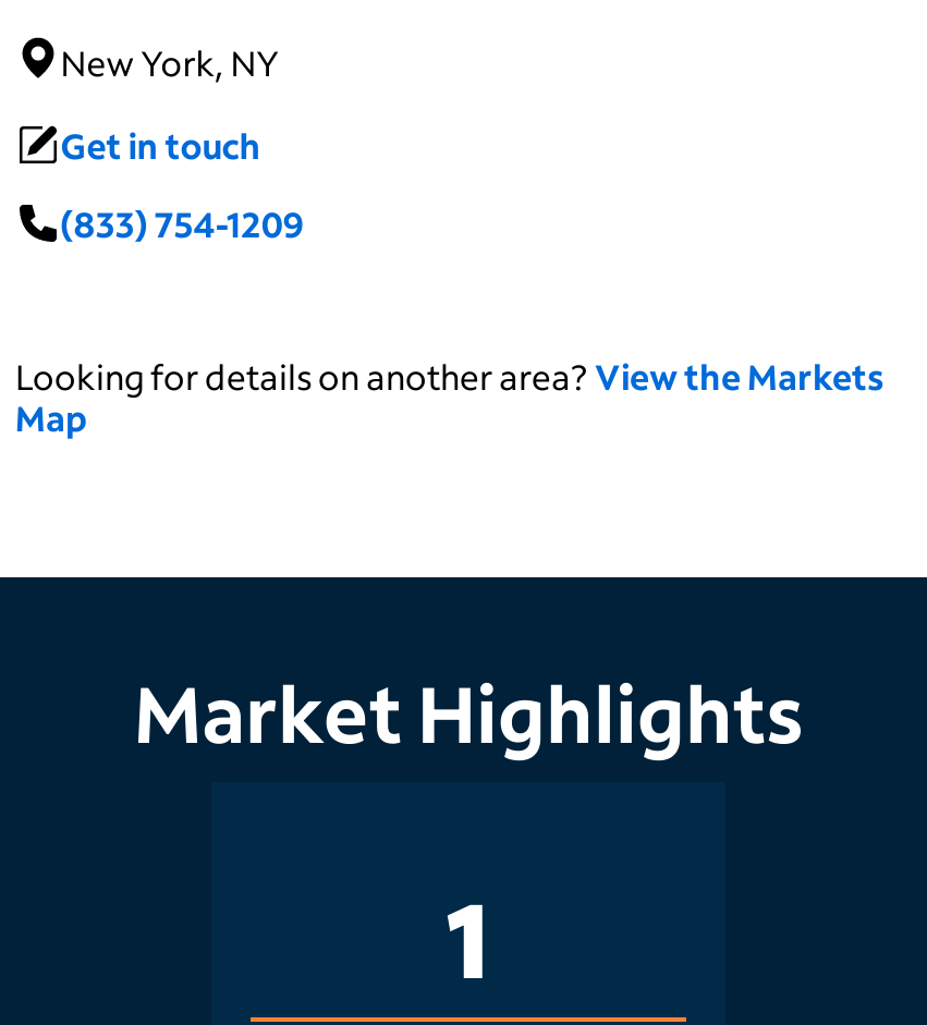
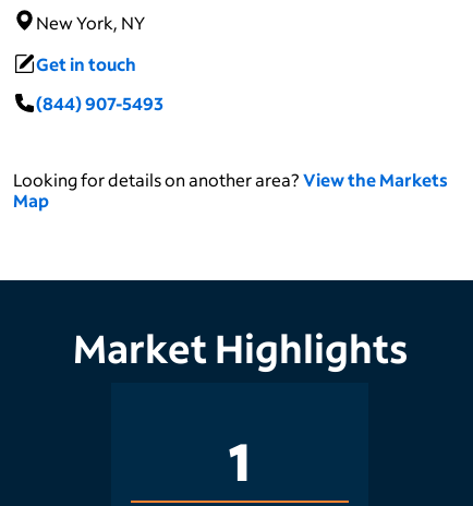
[61,200,305,246] (833) 754-1209 -> [36,91,163,114] (844) 907-5493

